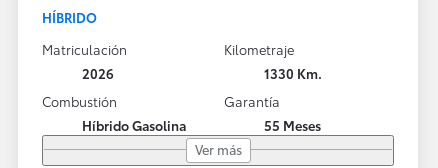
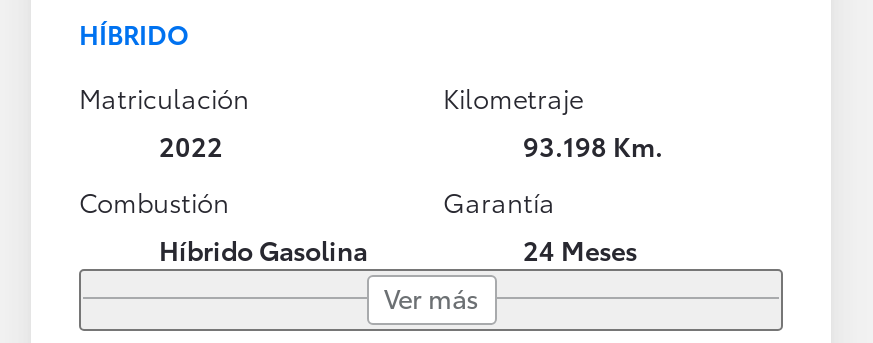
[82,63,114,81] 2026 -> [159,126,223,162] 2022
[264,63,322,81] 1330 Km. -> [523,126,663,162] 93.198 Km.
[264,115,321,133] 55 Meses -> [523,230,637,266] 24 Meses

